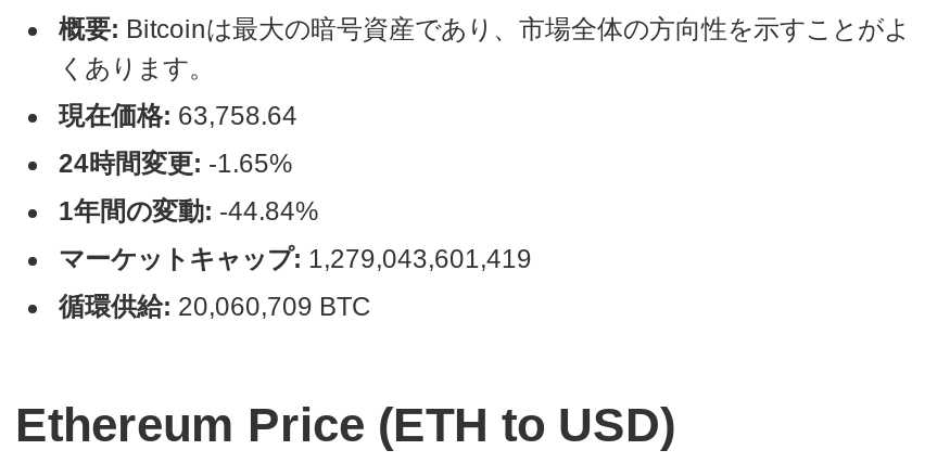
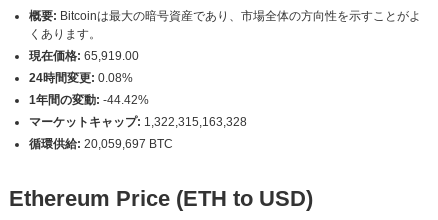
[59,101,297,131] 現在価格: 63,758.64 -> [29,49,139,63] 現在価格: 65,919.00
[59,149,293,179] 24時間変更: -1.65% -> [29,71,133,85] 24時間変更: 0.08%
[59,196,319,227] 1年間の変動: -44.84% -> [29,93,149,107] 1年間の変動: -44.42%
[59,244,532,274] マーケットキャップ: 1,279,043,601,419 -> [29,115,247,129] マーケットキャップ: 1,322,315,163,328
[59,292,371,322] 循環供給: 20,060,709 BTC -> [29,137,173,151] 循環供給: 20,059,697 BTC

